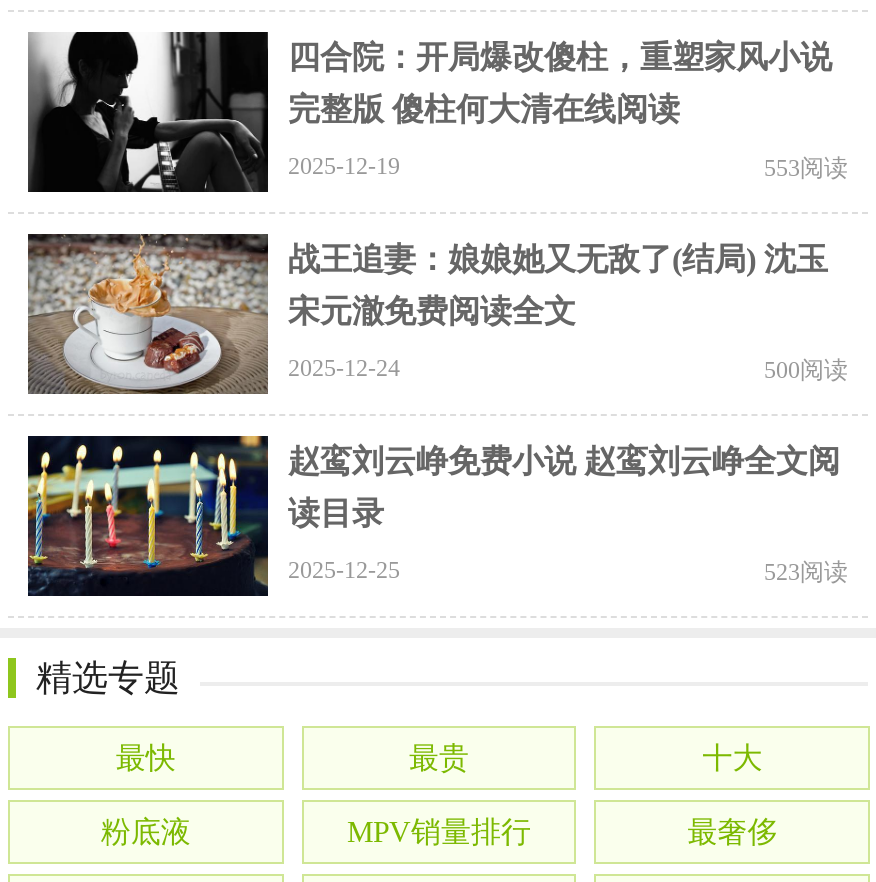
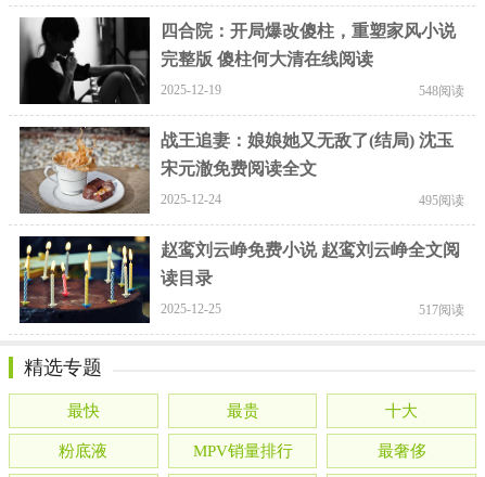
[764,155,848,183] 553阅读 -> [419,84,464,99] 548阅读
[764,357,848,385] 500阅读 -> [419,193,464,208] 495阅读
[764,559,848,587] 523阅读 -> [419,303,464,318] 517阅读

